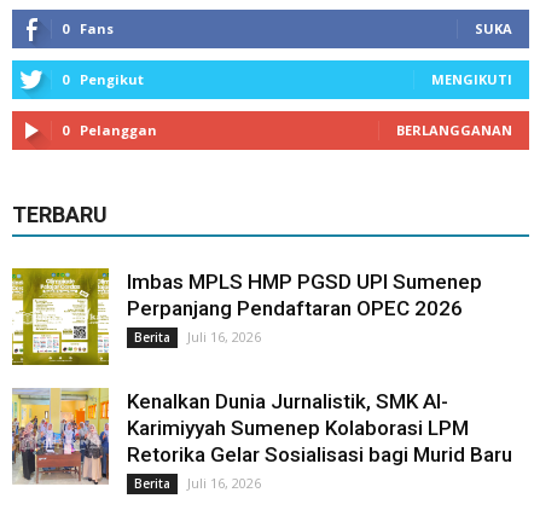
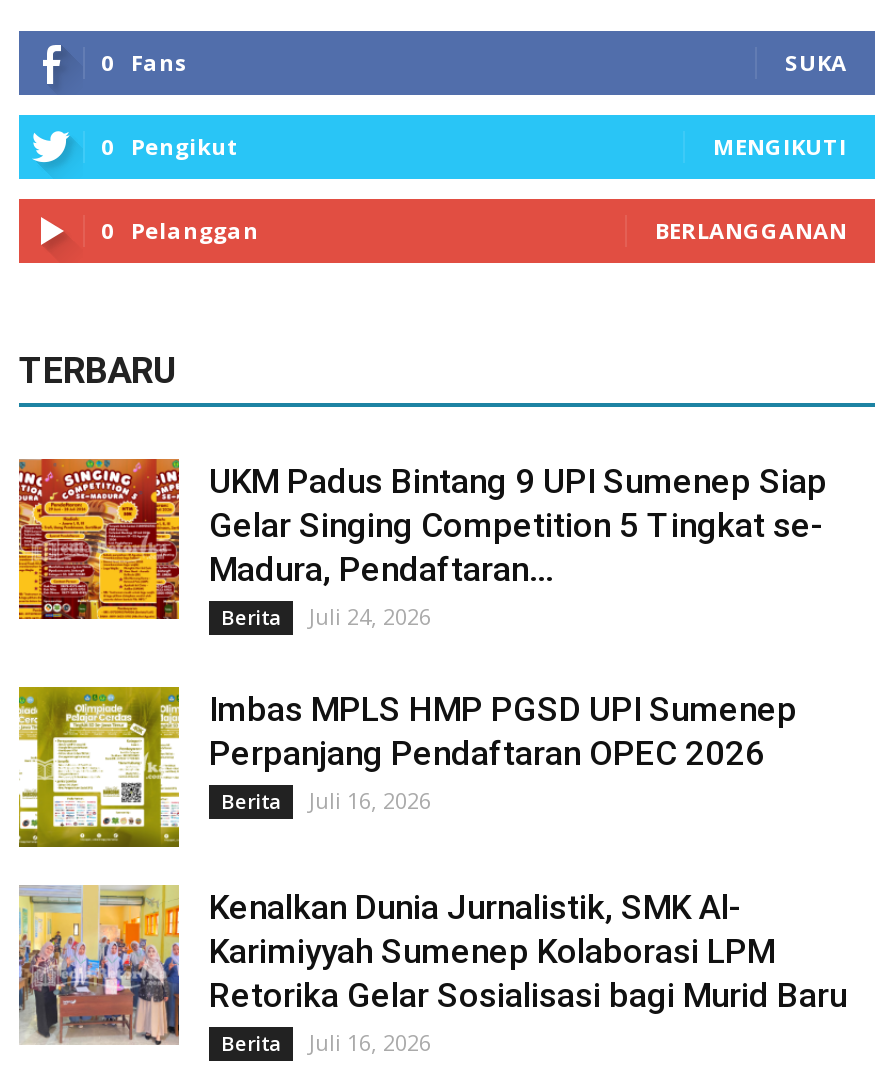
none -> [17,457,827,631] [image] | UKM Padus Bintang 9 UPI Sumenep Siap | Gelar Singing Competition 5 Tingkat se- | Madura, Pendaftaran... | Berita | Juli 24, 2026

